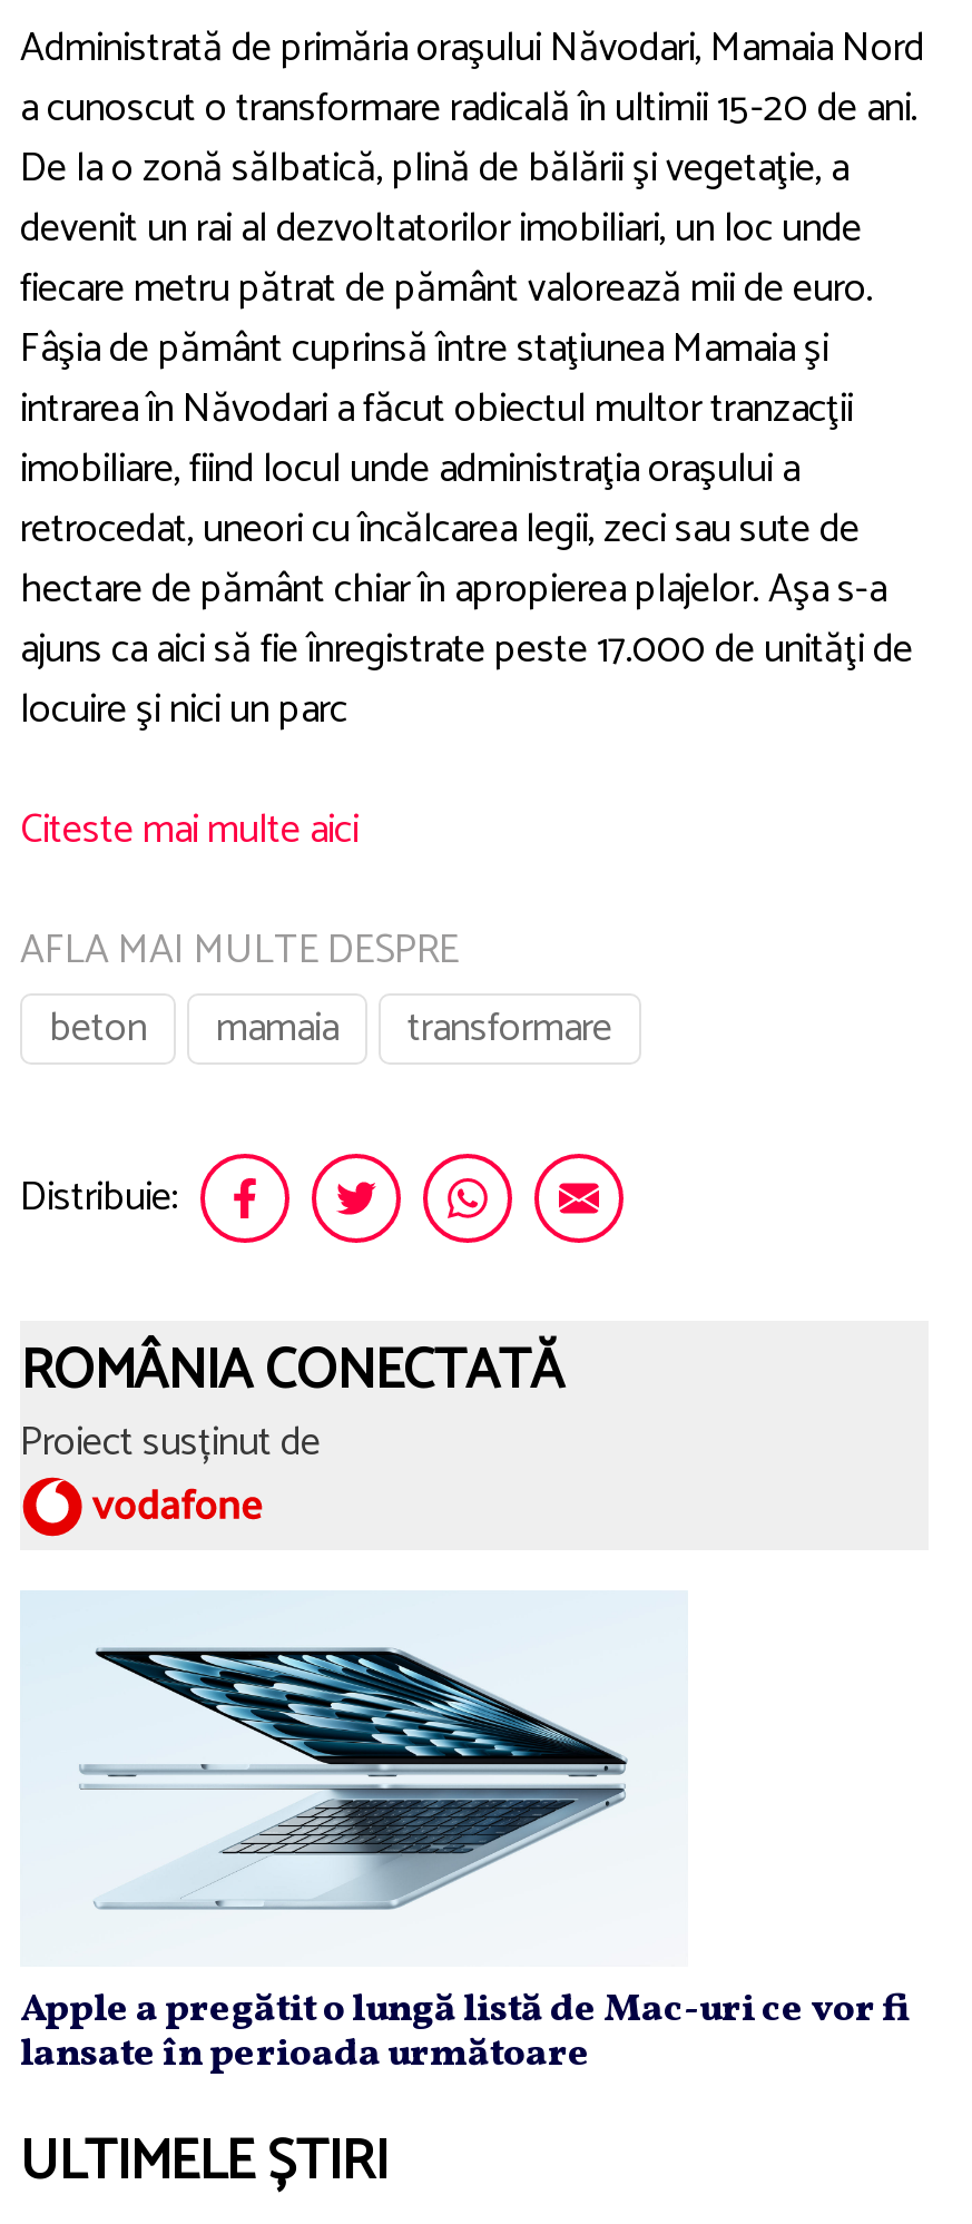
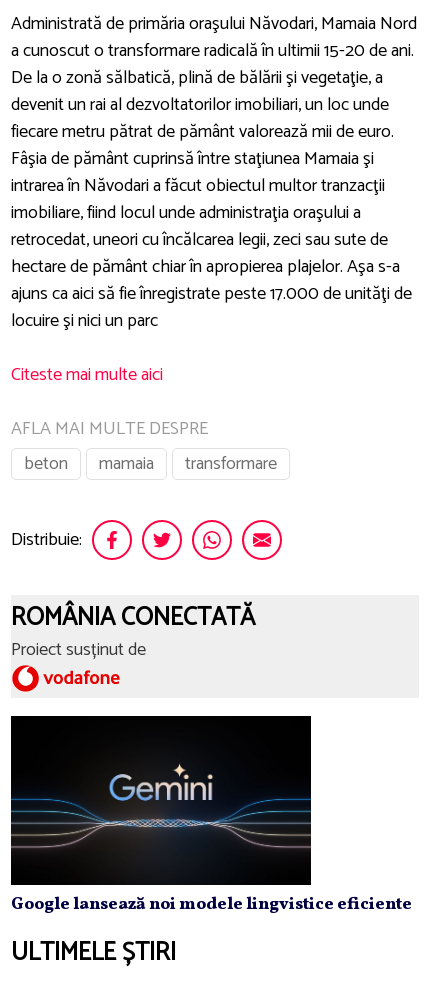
[20,1597,911,2080] [image] | Apple a pregătit o lungă listă de Mac-uri ce vor fi | lansate în perioada următoare -> [10,715,412,916] [image] | Google lansează noi modele lingvistice eficiente

